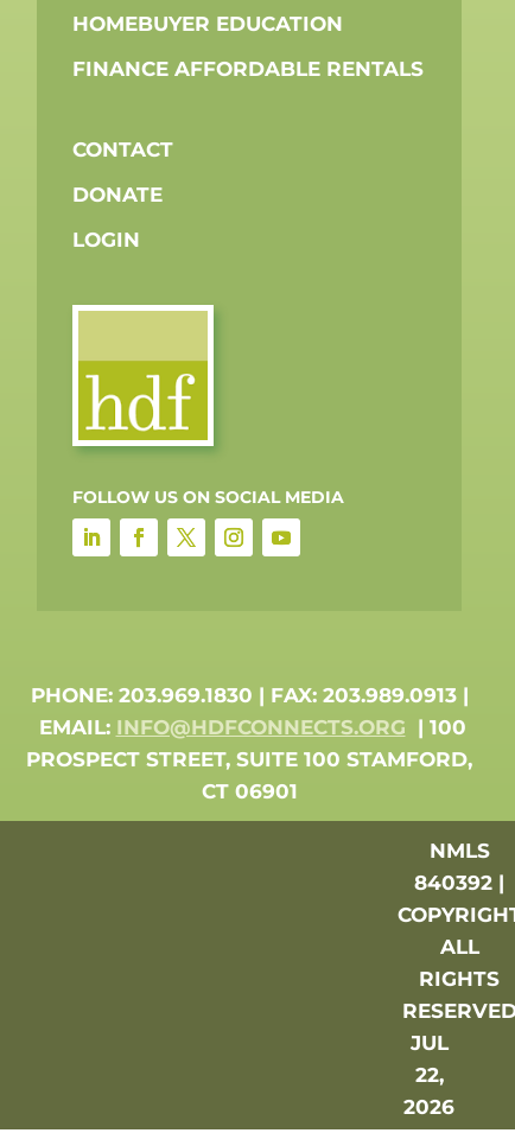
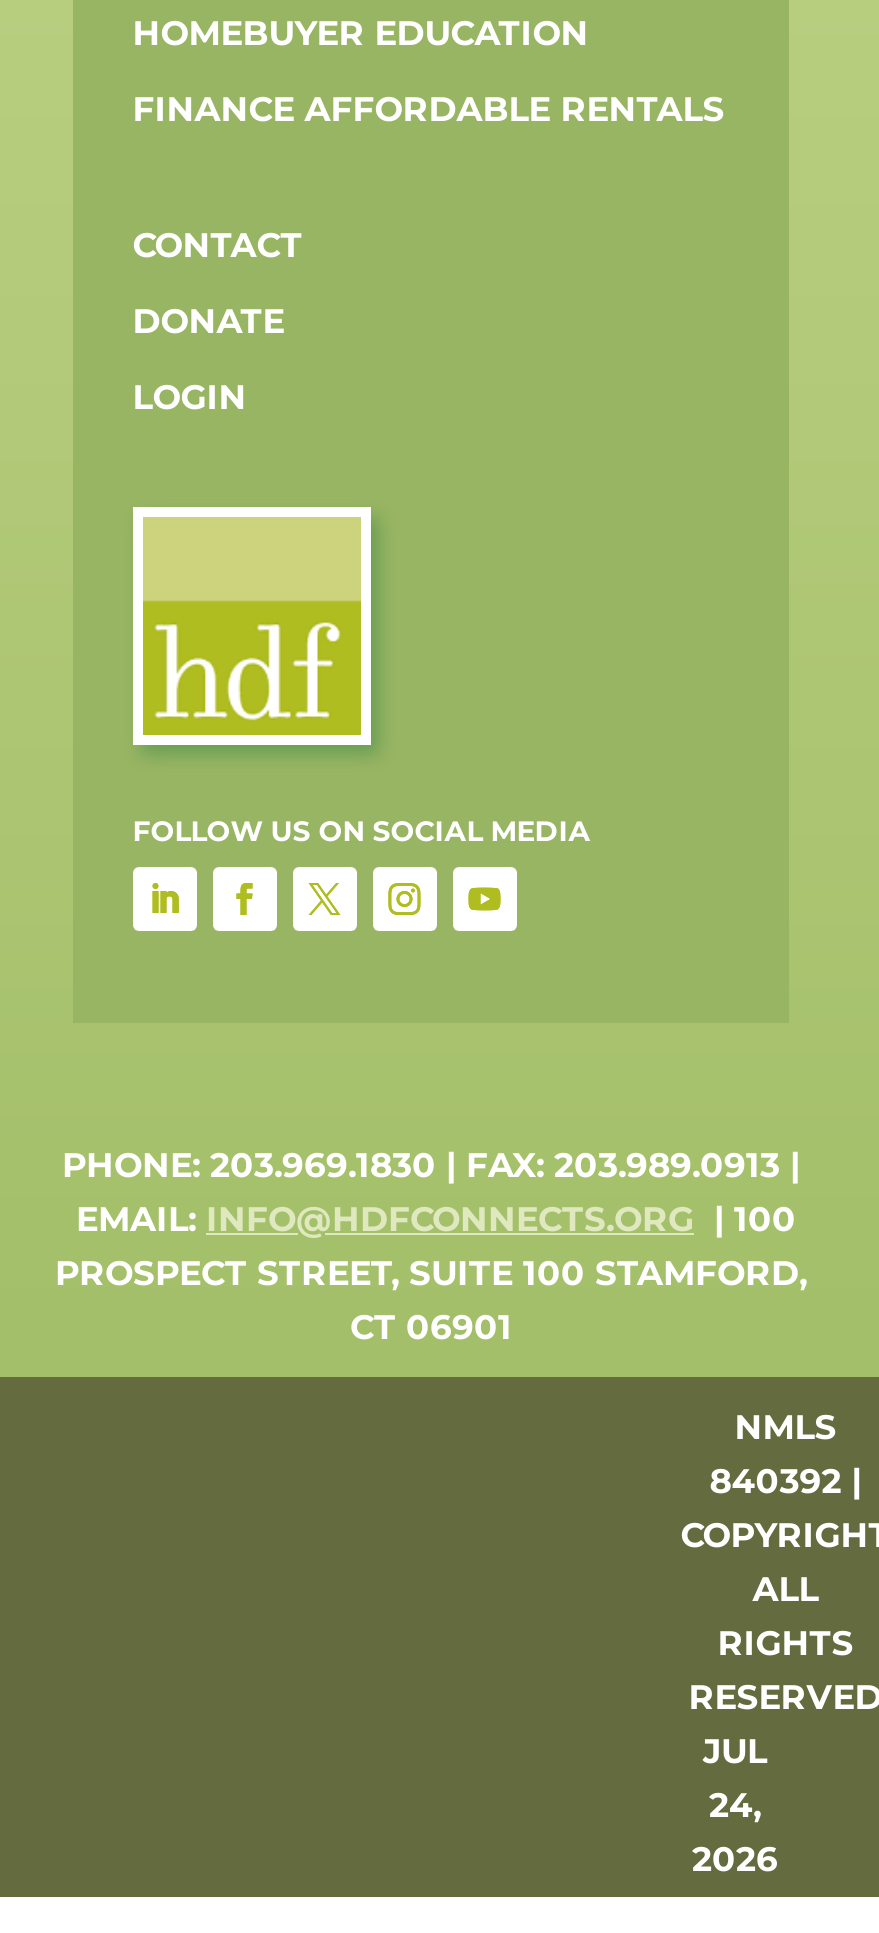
[415,1063,444,1087] 22, -> [709,1786,761,1826] 24,

